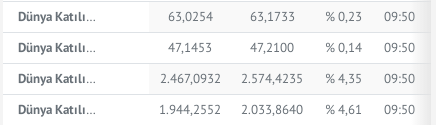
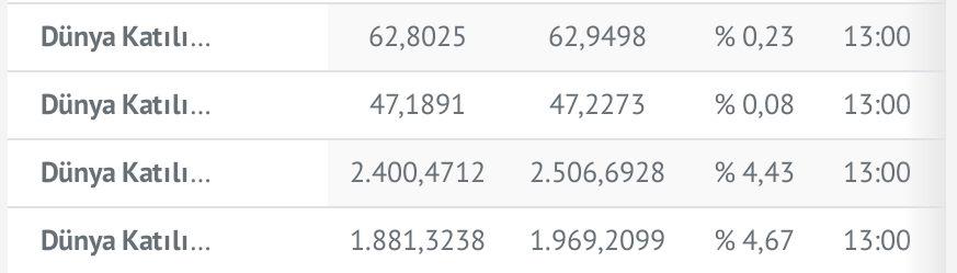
[167,8,212,25] 63,0254 -> [368,18,467,55] 62,8025
[249,8,294,25] 63,1733 -> [548,18,647,55] 62,9498
[384,8,415,25] 09:50 -> [843,18,911,55] 13:00
[168,39,212,56] 47,1453 -> [369,86,466,123] 47,1891
[250,39,294,56] 47,2100 -> [549,86,646,123] 47,2273
[325,39,362,56] % 0,14 -> [714,86,795,123] % 0,08
[384,39,415,56] 09:50 -> [843,86,911,123] 13:00
[159,70,220,87] 2.467,0932 -> [350,153,486,191] 2.400,4712
[241,70,303,87] 2.574,4235 -> [529,153,665,191] 2.506,6928
[325,70,362,87] % 4,35 -> [714,153,795,191] % 4,43
[384,70,415,87] 09:50 -> [843,153,911,191] 13:00
[159,101,221,118] 1.944,2552 -> [350,221,486,259] 1.881,3238
[241,101,303,118] 2.033,8640 -> [529,221,665,259] 1.969,2099
[325,101,362,118] % 4,61 -> [714,221,795,259] % 4,67
[384,101,415,118] 09:50 -> [843,221,911,259] 13:00

